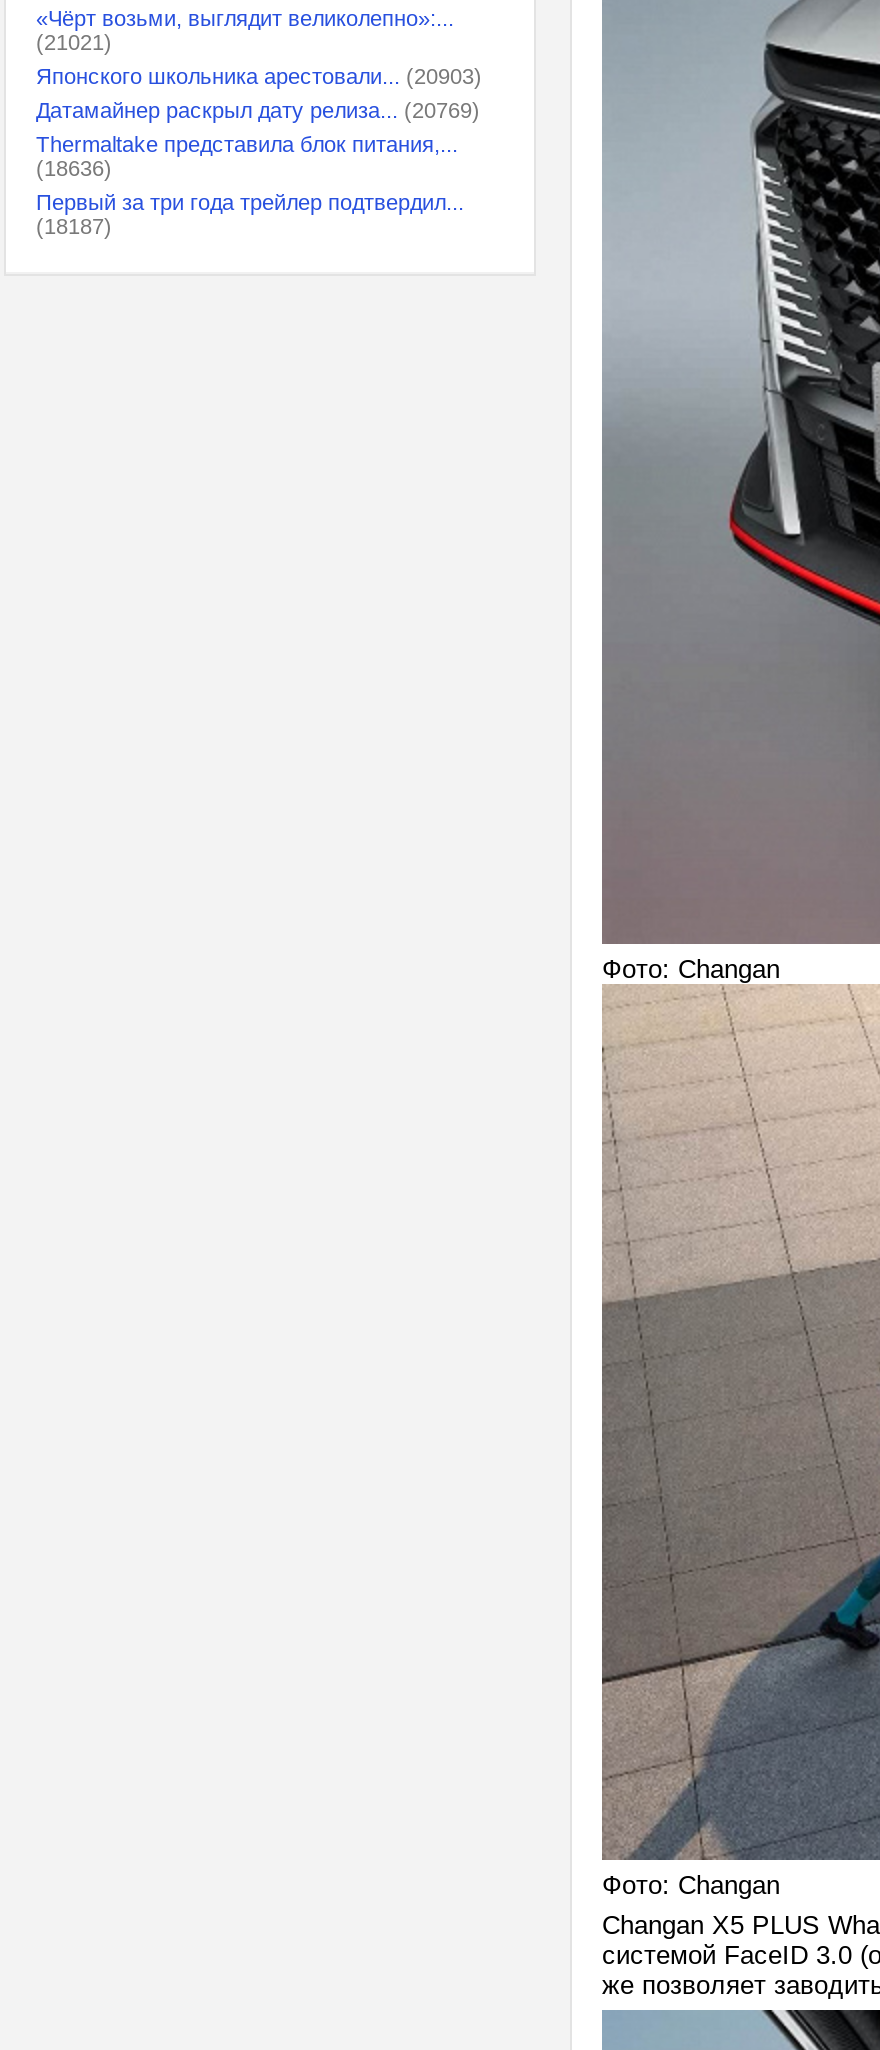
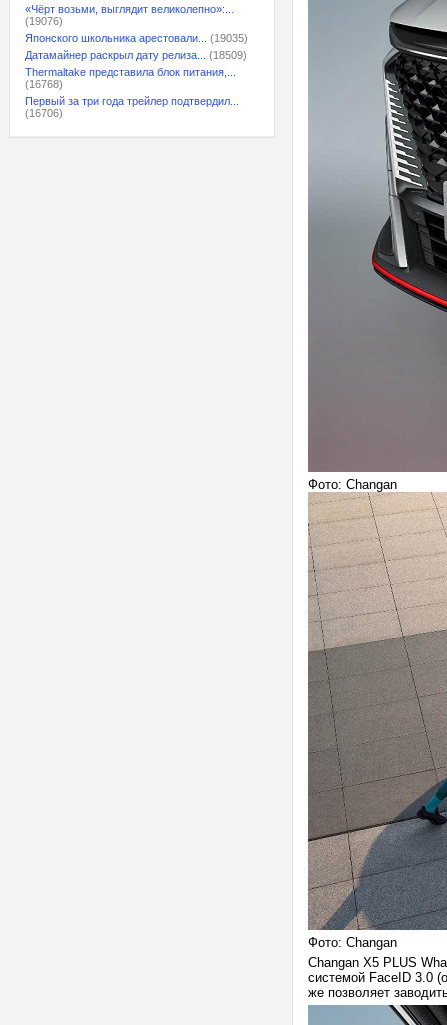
[36,30,112,54] (21021) -> [25,15,63,27] (19076)
[36,64,482,88] Японского школьника арестовали... (20903) -> [25,32,248,44] Японского школьника арестовали... (19035)
[36,98,480,122] Датамайнер раскрыл дату релиза... (20769) -> [25,49,247,61] Датамайнер раскрыл дату релиза... (18509)
[36,156,112,180] (18636) -> [25,78,63,90] (16768)
[36,214,112,238] (18187) -> [25,107,63,119] (16706)

